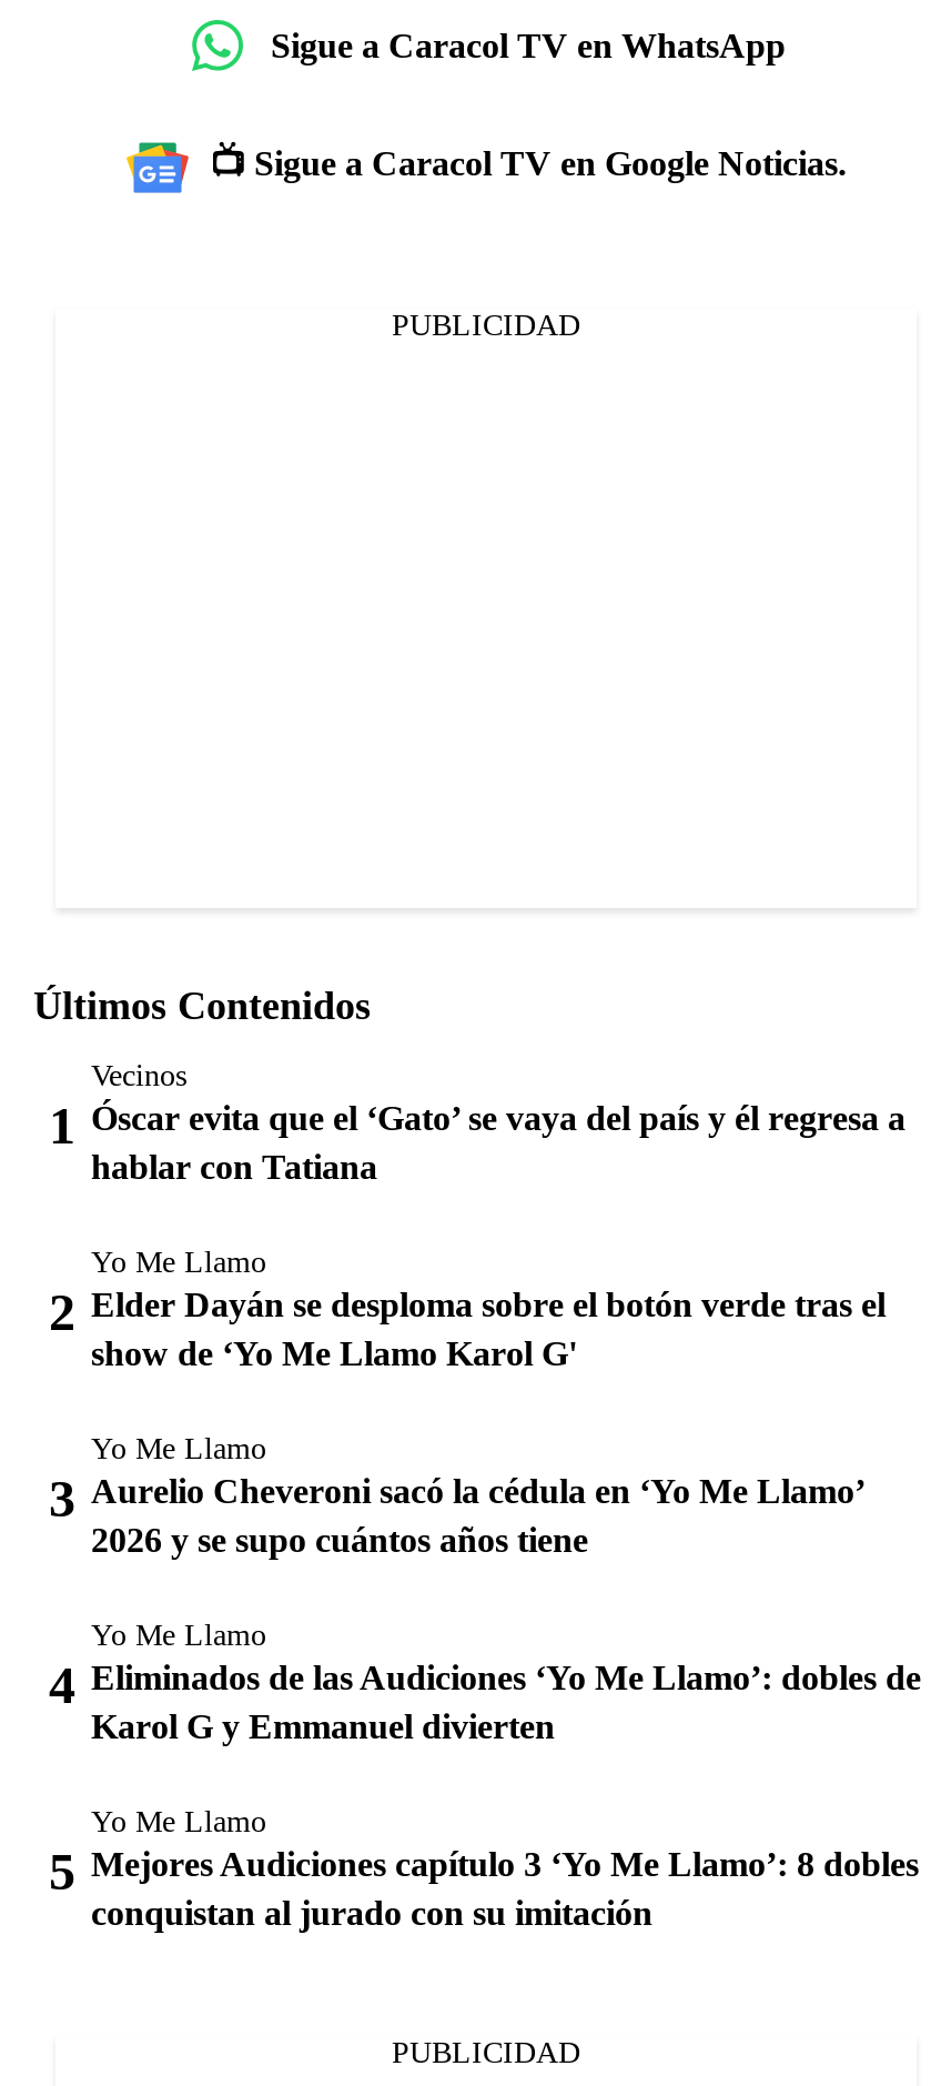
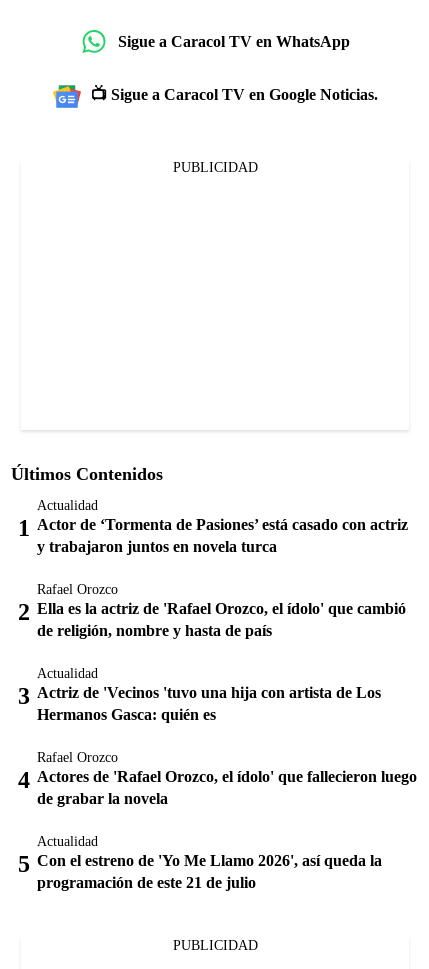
[91,1059,905,1186] Vecinos | Óscar evita que el ‘Gato’ se vaya del país y él regresa a | hablar con Tatiana -> [37,498,408,555] Actualidad | Actor de ‘Tormenta de Pasiones’ está casado con actriz | y trabajaron juntos en novela turca
[91,1246,886,1372] Yo Me Llamo | Elder Dayán se desploma sobre el botón verde tras el | show de ‘Yo Me Llamo Karol G' -> [37,582,406,639] Rafael Orozco | Ella es la actriz de 'Rafael Orozco, el ídolo' que cambió | de religión, nombre y hasta de país
[91,1432,863,1559] Yo Me Llamo | Aurelio Cheveroni sacó la cédula en ‘Yo Me Llamo’ | 2026 y se supo cuántos años tiene -> [37,666,381,723] Actualidad | Actriz de 'Vecinos 'tuvo una hija con artista de Los | Hermanos Gasca: quién es
[91,1619,921,1745] Yo Me Llamo | Eliminados de las Audiciones ‘Yo Me Llamo’: dobles de | Karol G y Emmanuel divierten -> [37,750,417,807] Rafael Orozco | Actores de 'Rafael Orozco, el ídolo' que fallecieron luego | de grabar la novela
[91,1805,919,1932] Yo Me Llamo | Mejores Audiciones capítulo 3 ‘Yo Me Llamo’: 8 dobles | conquistan al jurado con su imitación -> [37,834,382,891] Actualidad | Con el estreno de 'Yo Me Llamo 2026', así queda la | programación de este 21 de julio

